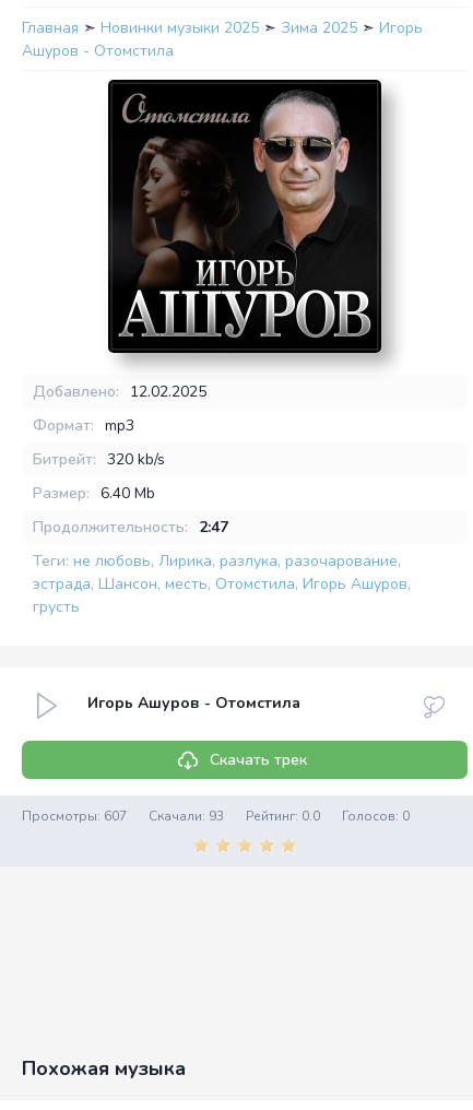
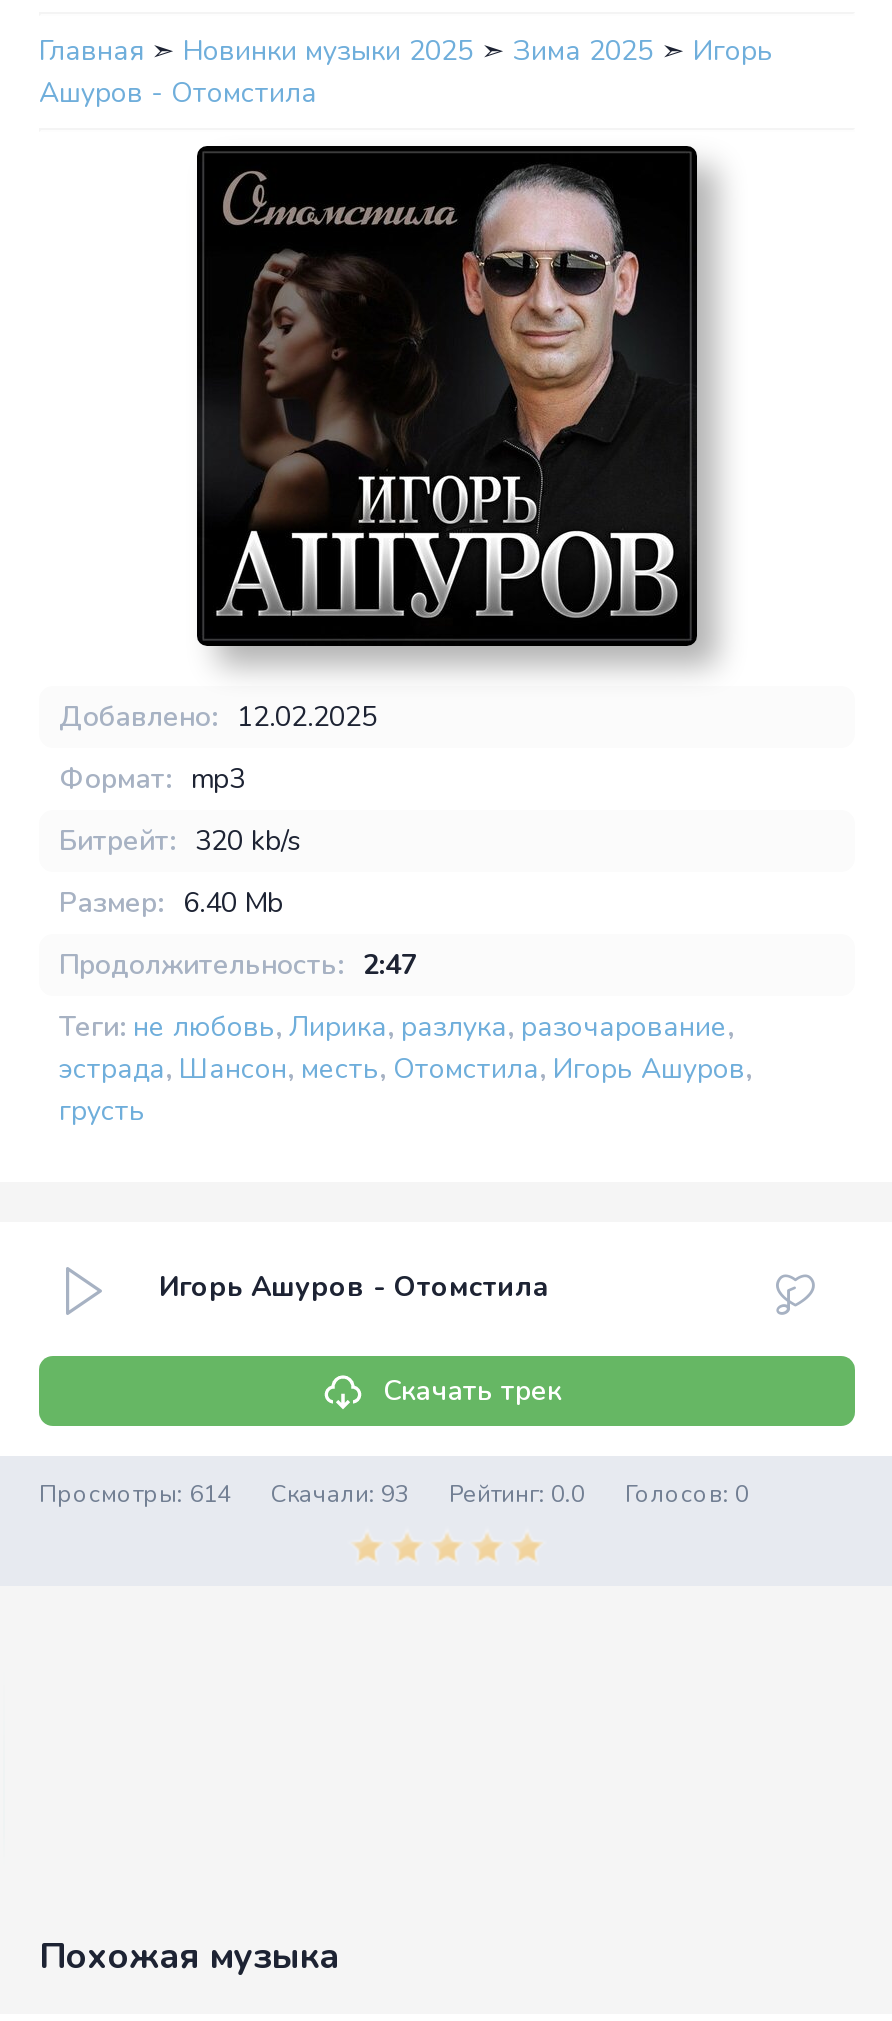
[22,807,410,825] Просмотры: 607 Скачали: 93 Рейтинг: 0.0 Голосов: 0 -> [39,1478,749,1510] Просмотры: 614 Скачали: 93 Рейтинг: 0.0 Голосов: 0

